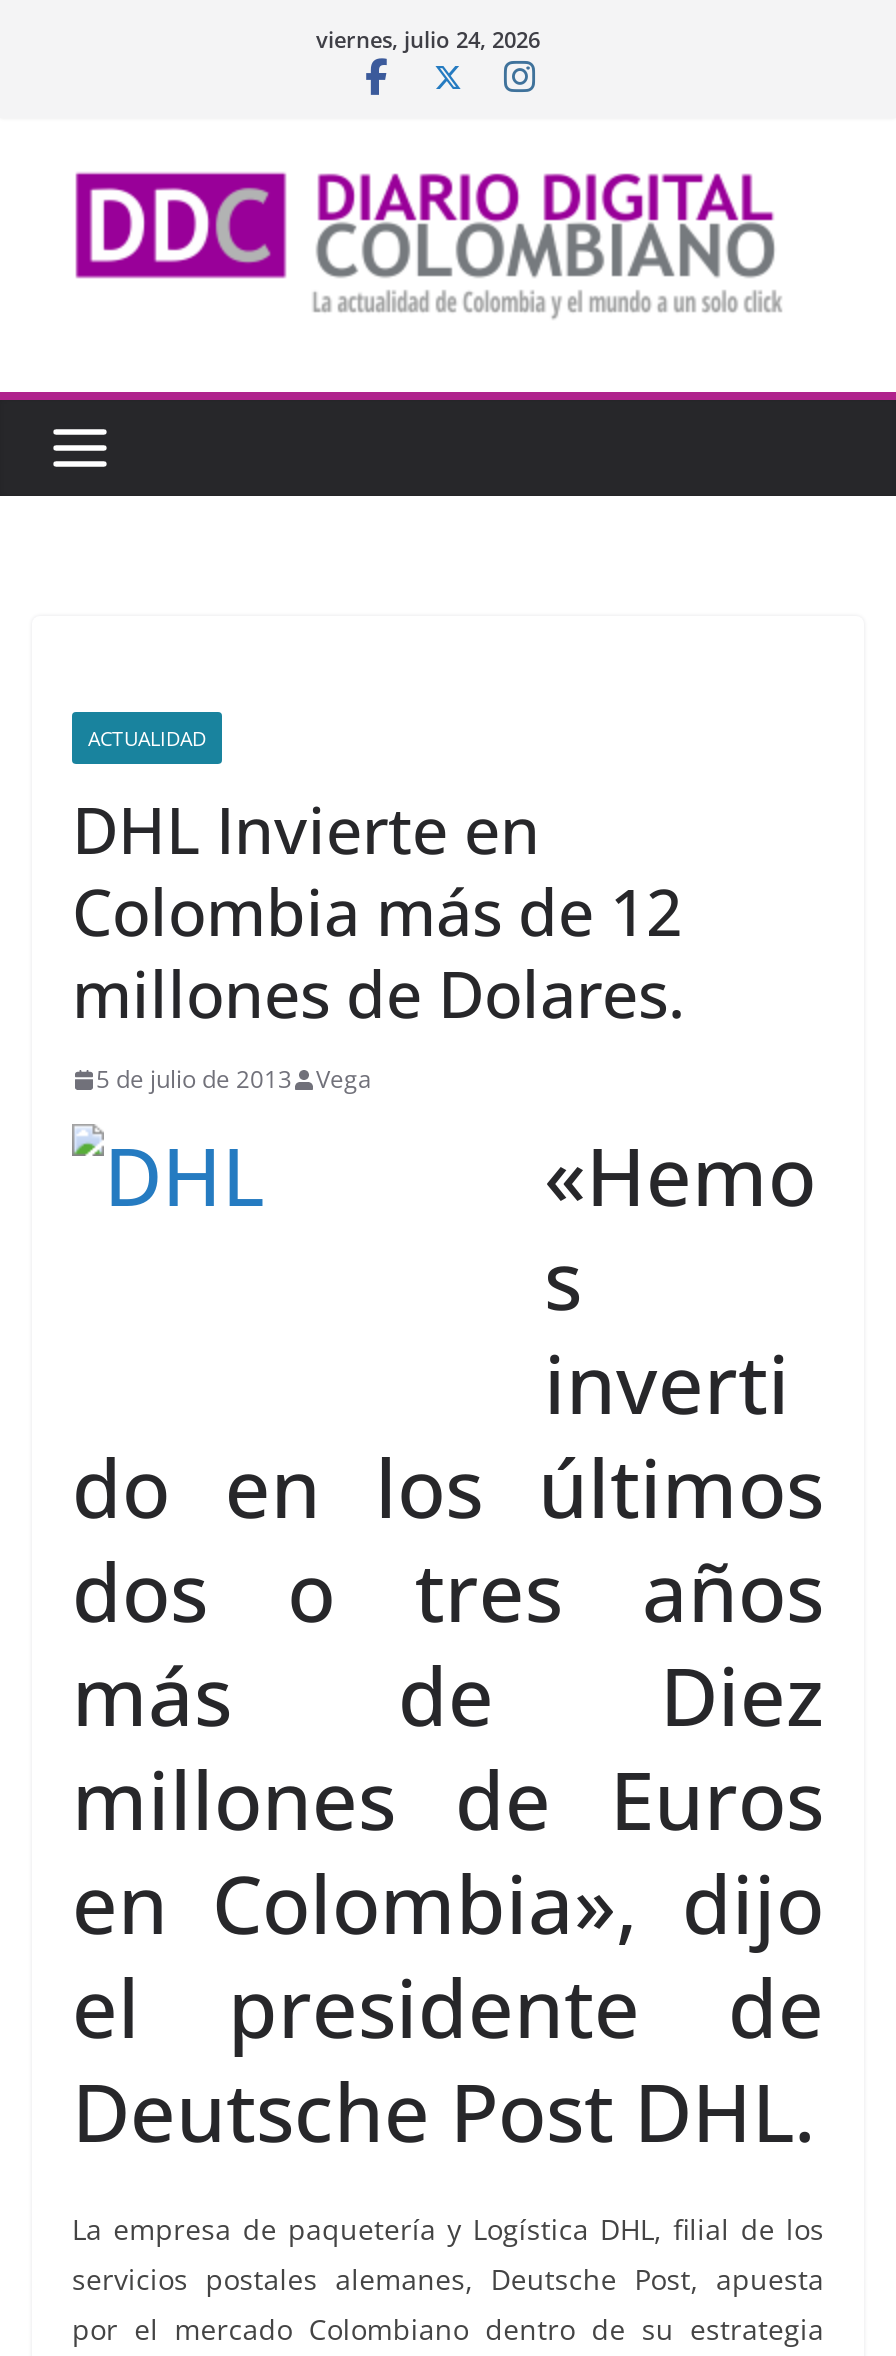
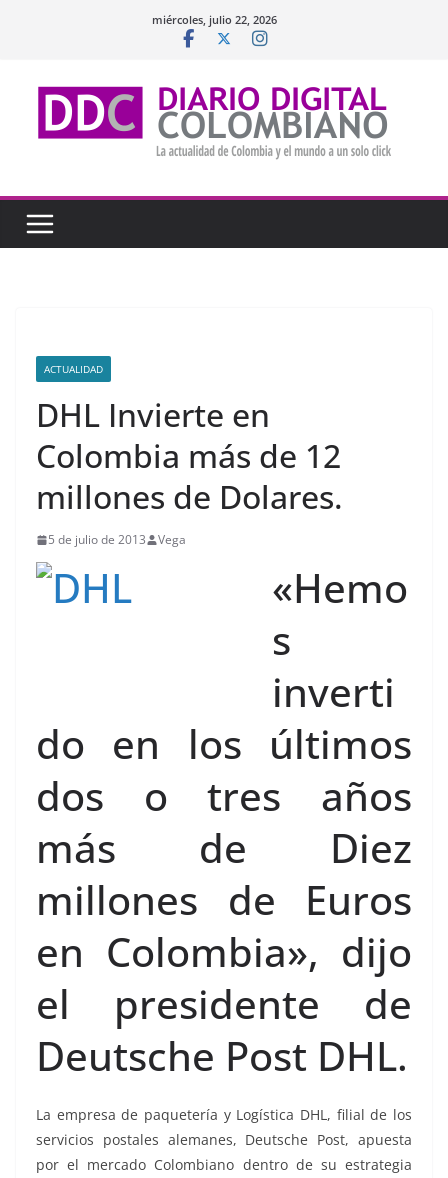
[316,24,540,54] viernes, julio 24, 2026 -> [151,12,276,27] miércoles, julio 22, 2026

